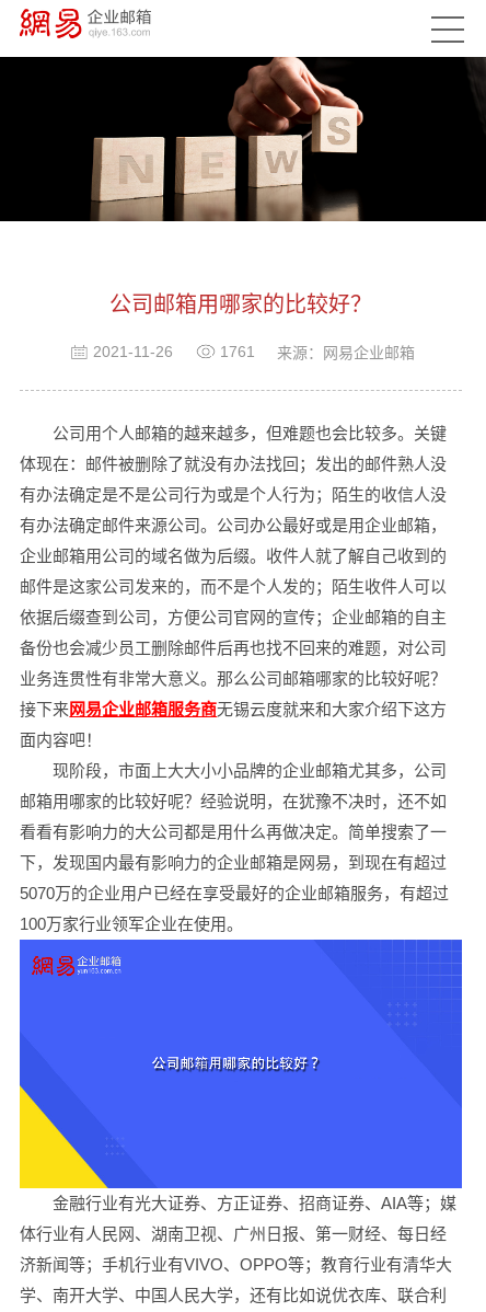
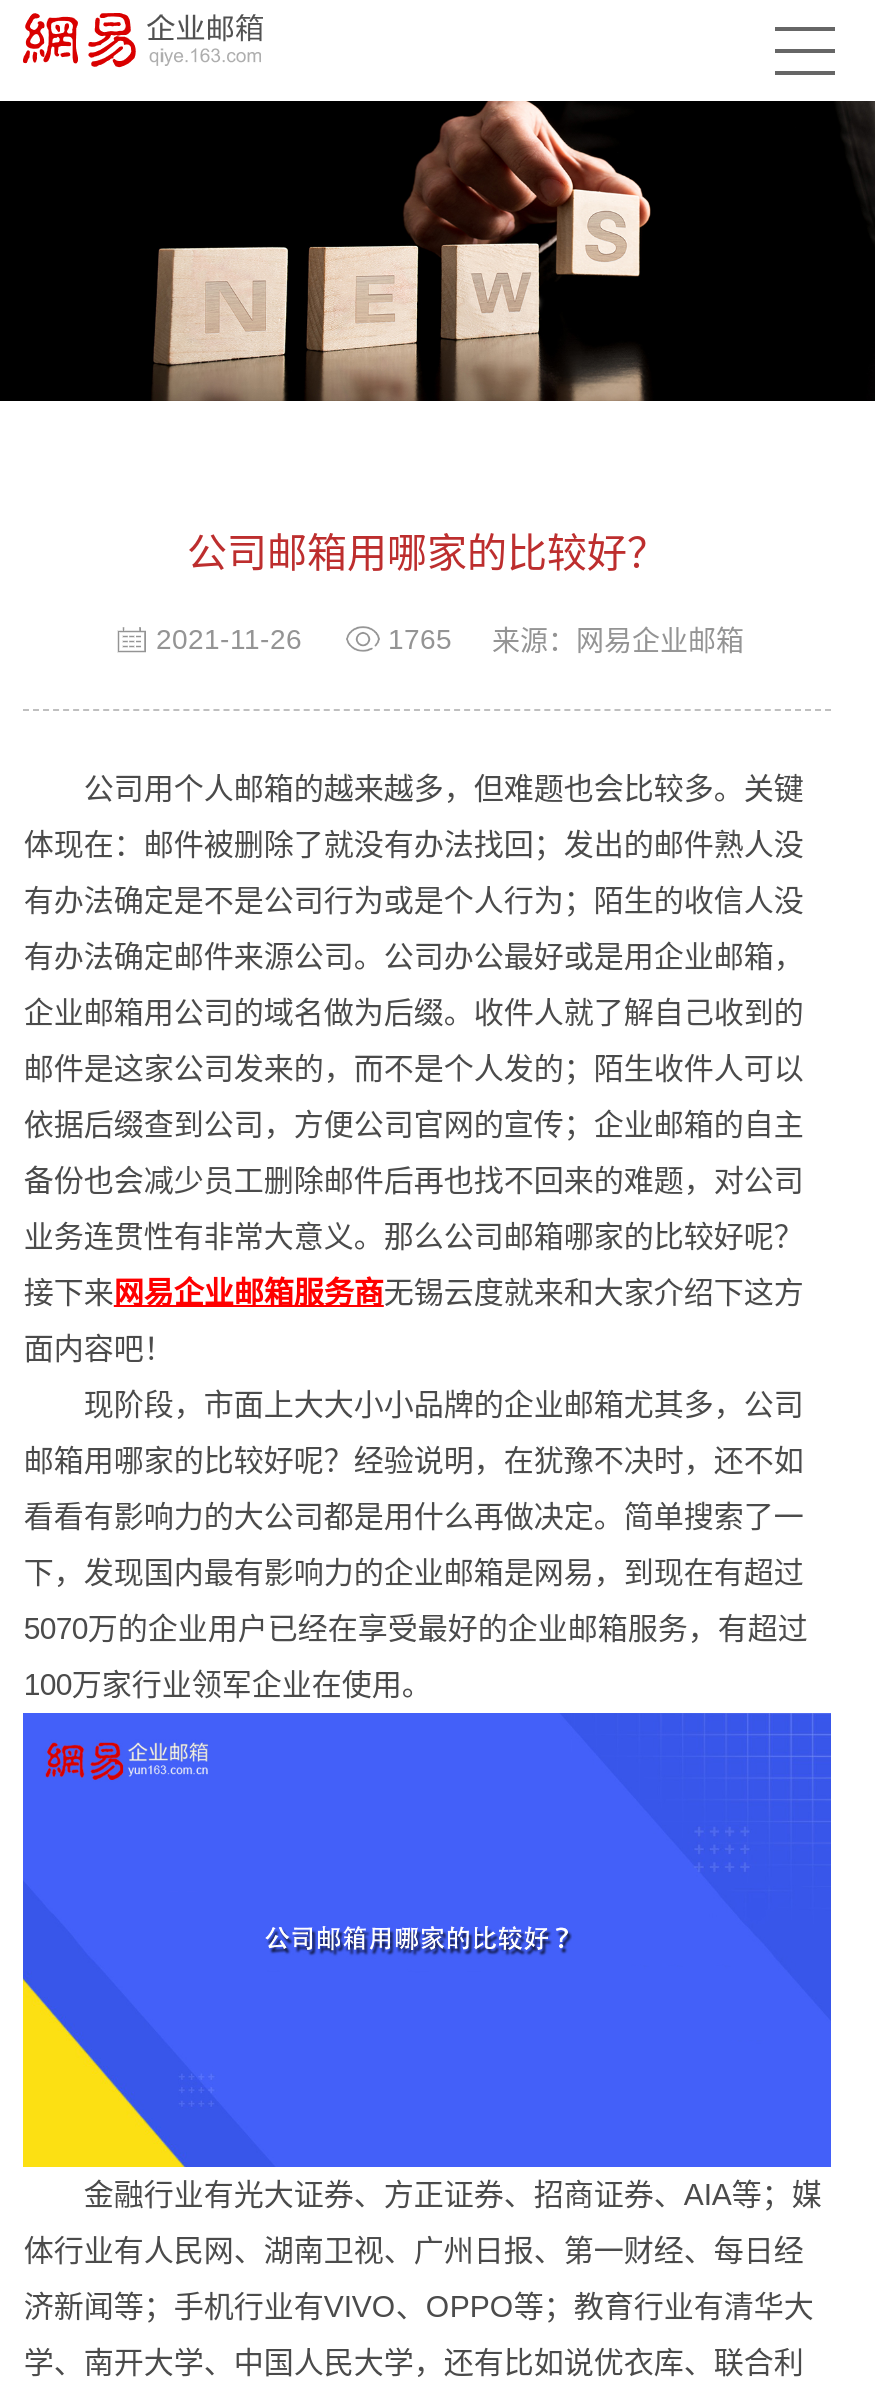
[219,343,414,361] 1761 来源：网易企业邮箱 -> [388,623,744,657] 1765 来源：网易企业邮箱

